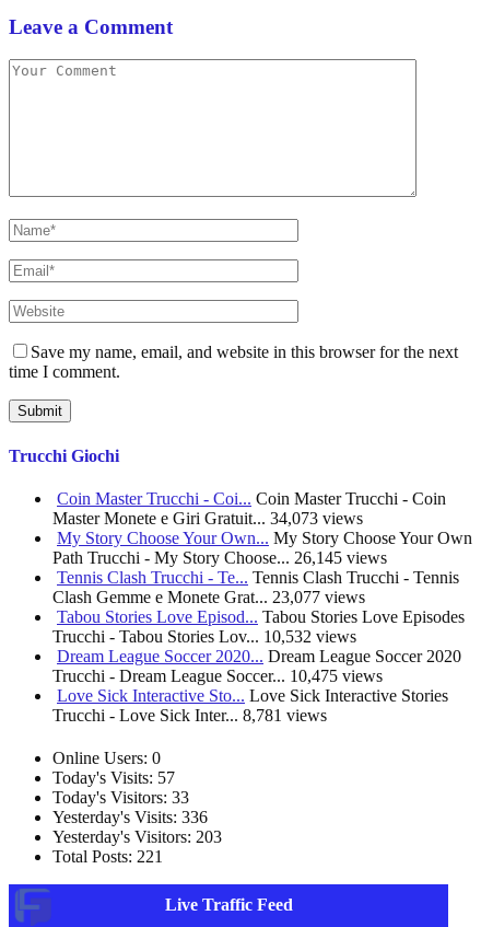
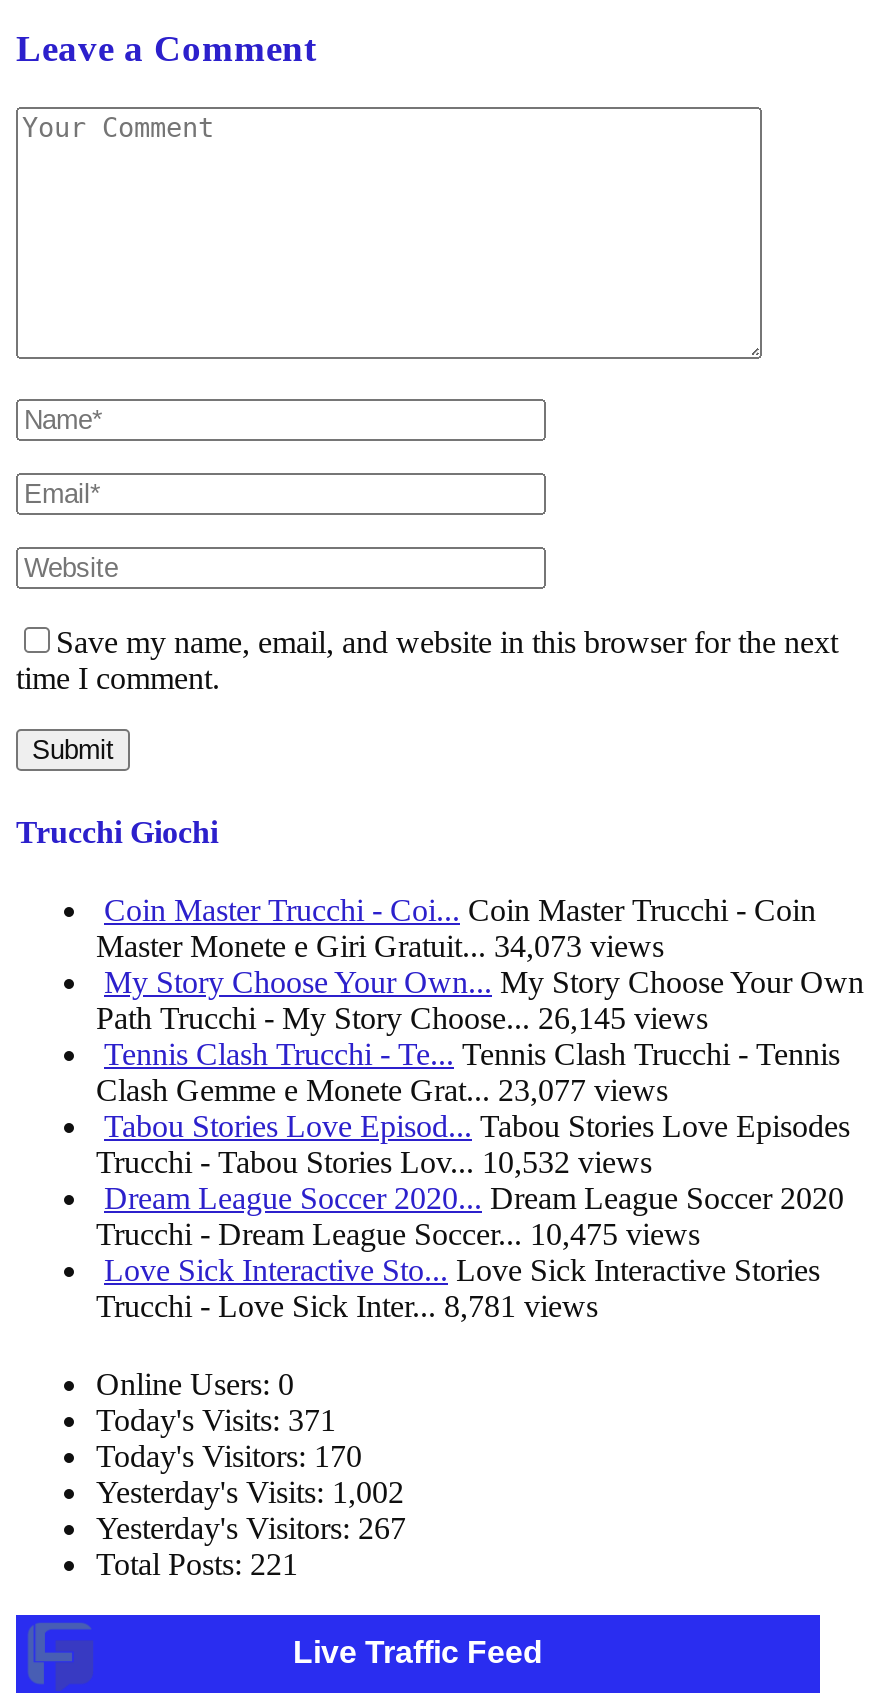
[52,769,175,787] Today's Visits: 57 -> [96,1403,336,1437] Today's Visits: 371
[52,788,189,807] Today's Visitors: 33 -> [96,1439,362,1473] Today's Visitors: 170
[52,808,208,827] Yesterday's Visits: 336 -> [96,1475,404,1509] Yesterday's Visits: 1,002
[52,828,222,846] Yesterday's Visitors: 203 -> [96,1511,406,1545] Yesterday's Visitors: 267

